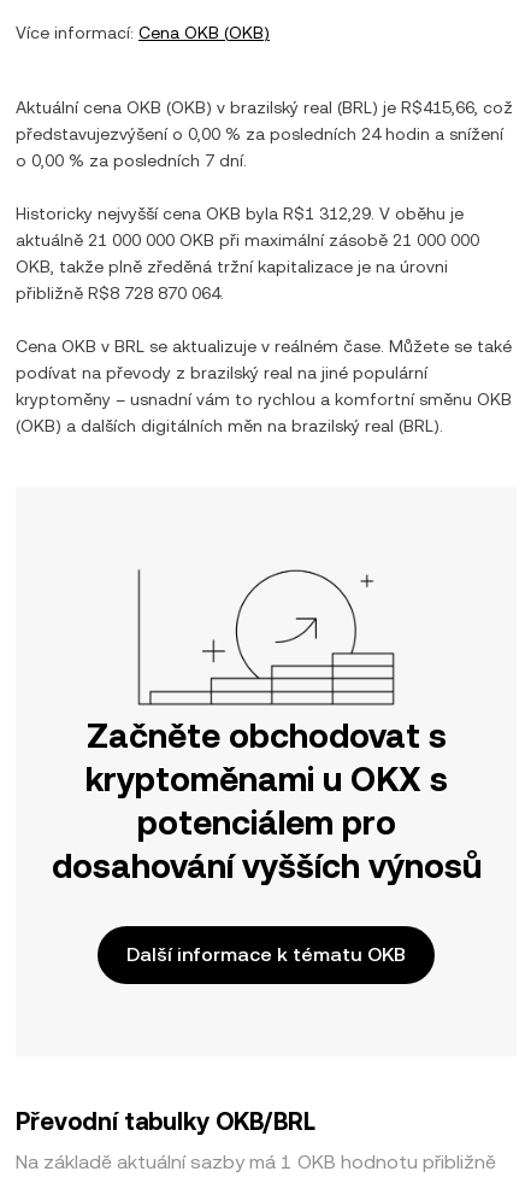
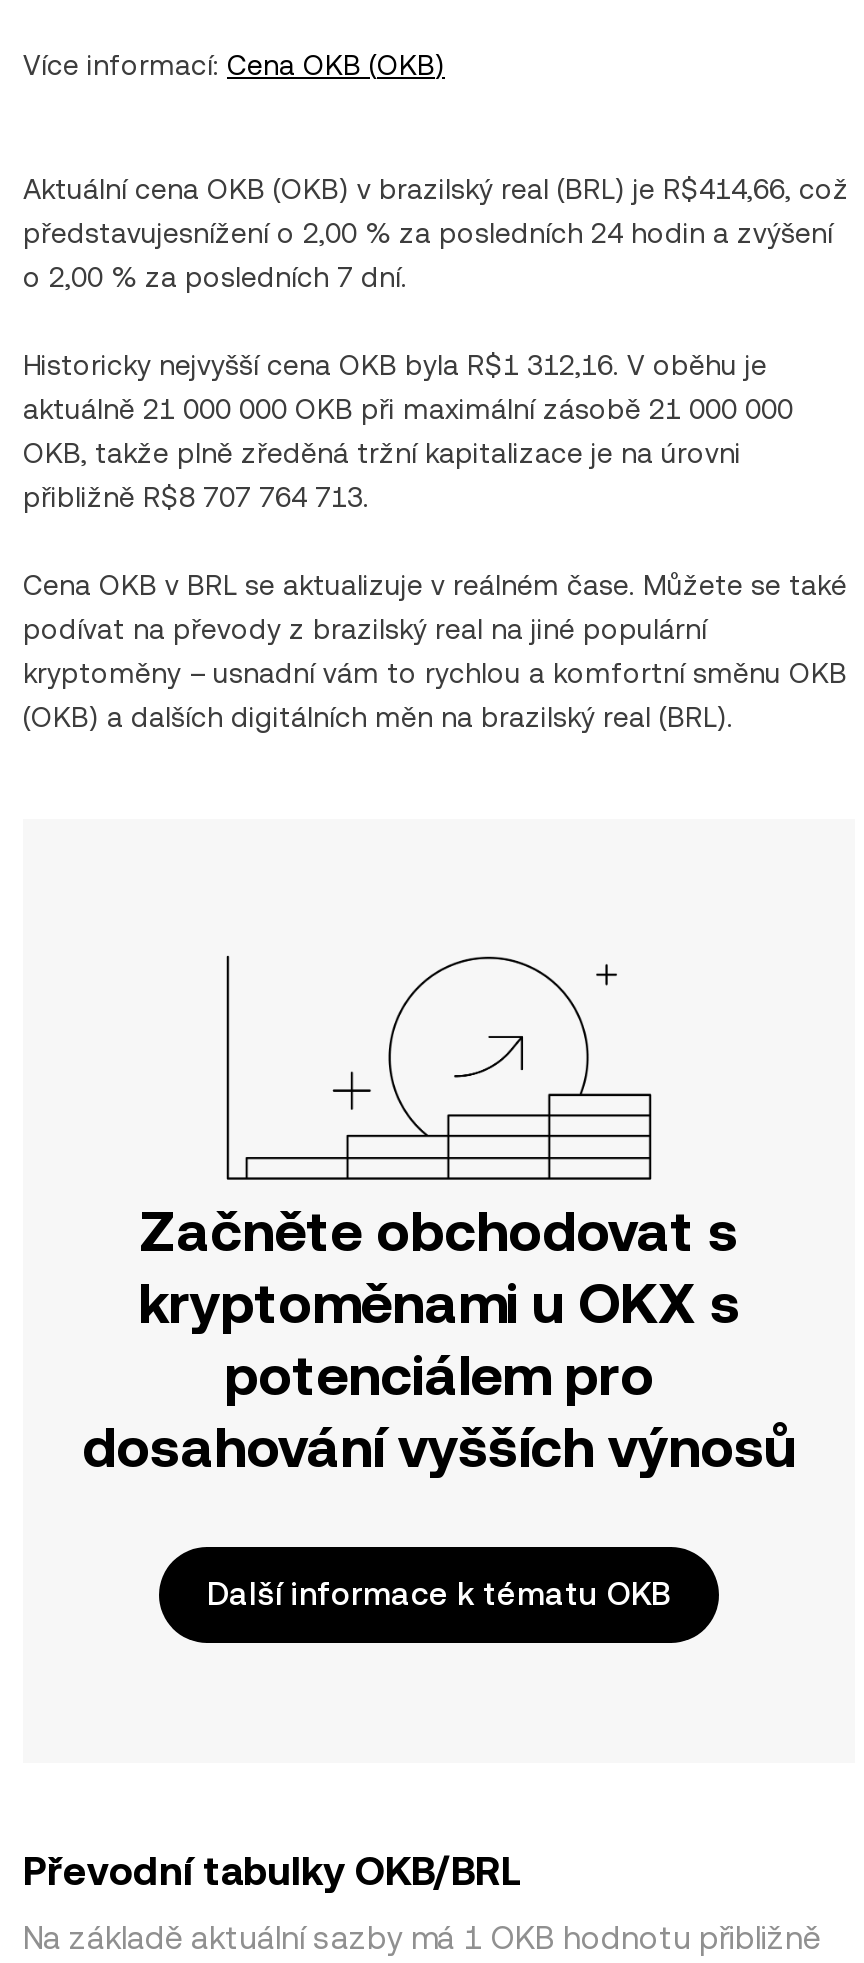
[16,98,513,117] Aktuální cena OKB (OKB) v brazilský real (BRL) je R$415,66, což -> [23,173,849,205] Aktuální cena OKB (OKB) v brazilský real (BRL) je R$414,66, což
[16,124,503,144] představujezvýšení o 0,00 % za posledních 24 hodin a snížení -> [23,217,833,249] představujesnížení o 2,00 % za posledních 24 hodin a zvýšení
[16,151,247,170] o 0,00 % za posledních 7 dní. -> [23,261,407,293] o 2,00 % za posledních 7 dní.
[16,204,464,223] Historicky nejvyšší cena OKB byla R$1 312,29. V oběhu je -> [23,349,767,381] Historicky nejvyšší cena OKB byla R$1 312,16. V oběhu je
[16,283,224,303] přibližně R$8 728 870 064. -> [23,481,369,513] přibližně R$8 707 764 713.

